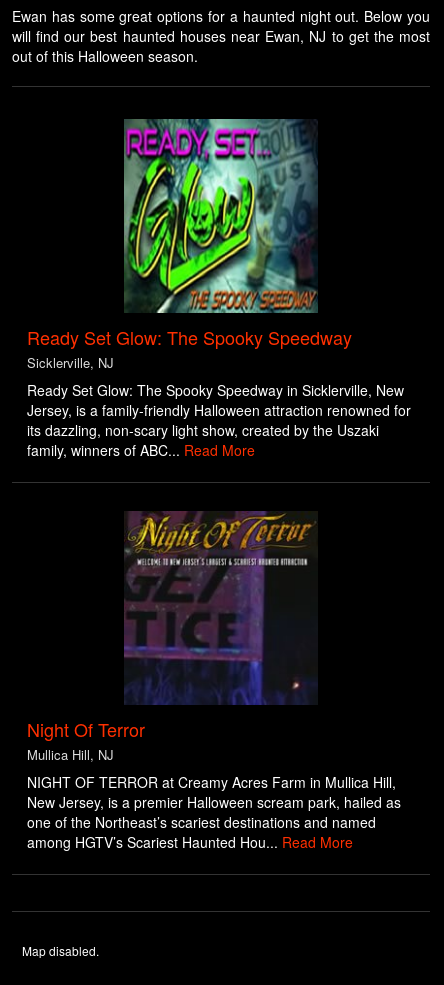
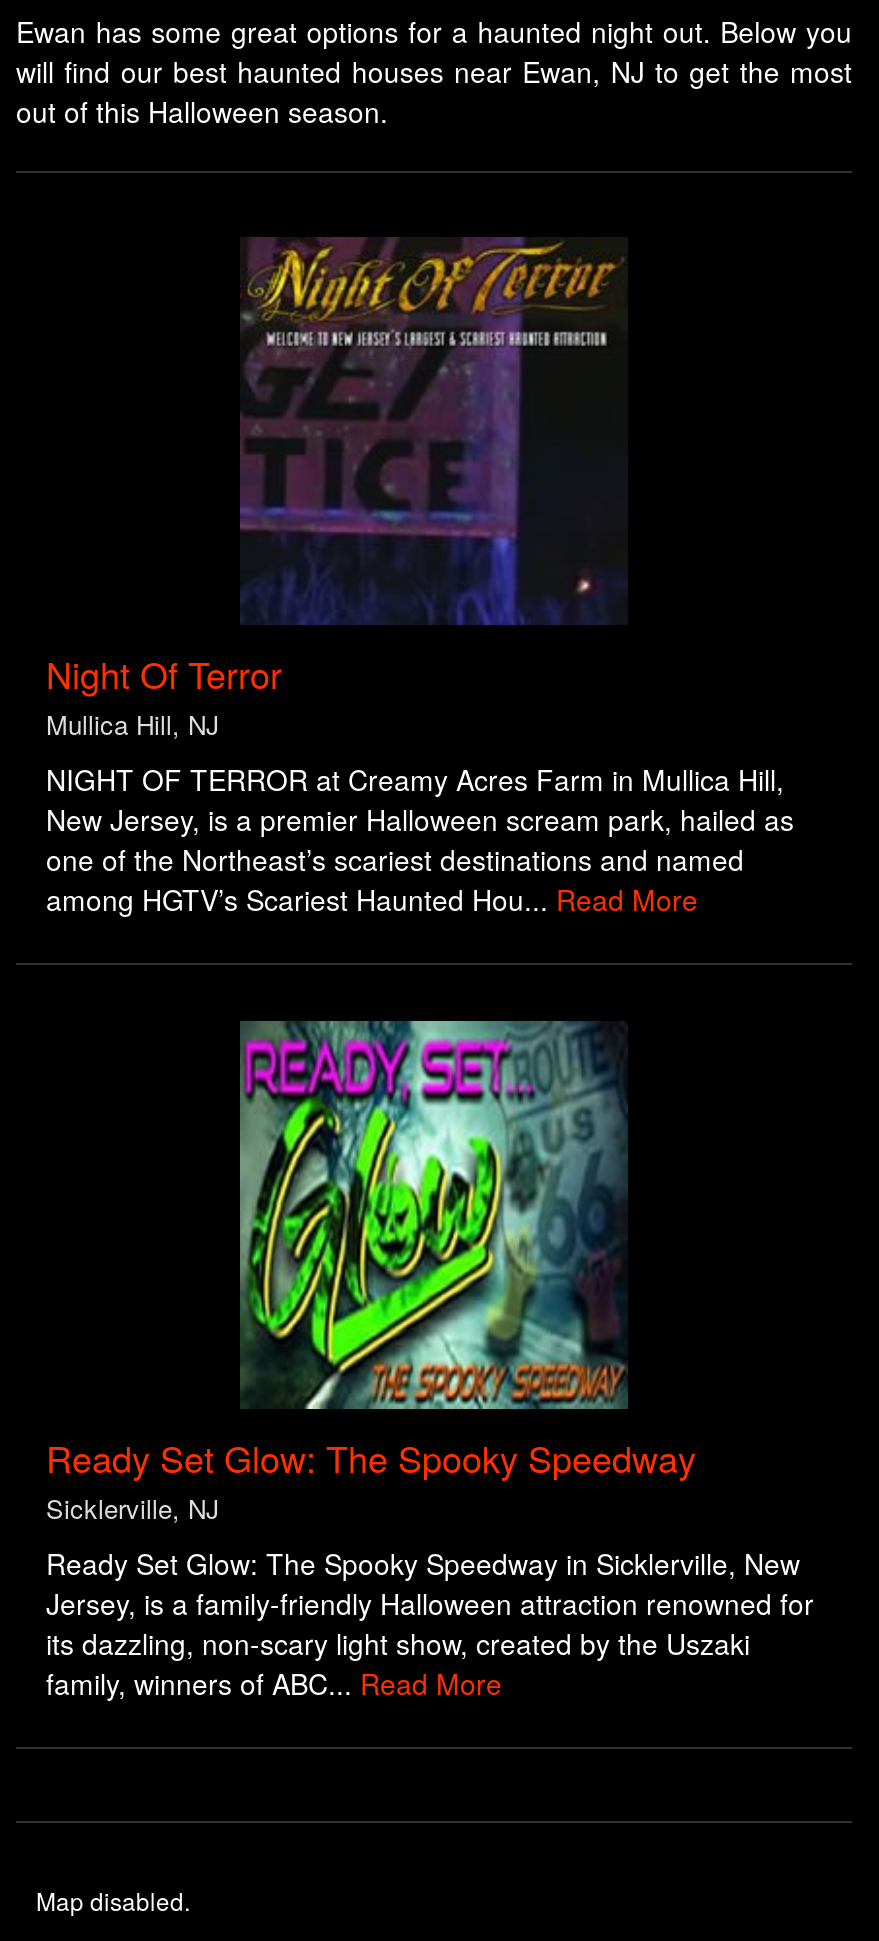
moved [27,117,411,460] -> [46,1017,814,1703]: [image] | Ready Set Glow: The Spooky Speedway | Sicklerville, NJ | Ready Set Glow: The Spooky Speedway in Sicklerville, New | Jersey, is a family-friendly Halloween attraction renowned for | its dazzling, non-scary light show, created by the Uszaki | family, winners of ABC... Read More
moved [27,511,401,852] -> [46,237,794,919]: [image] | Night Of Terror | Mullica Hill, NJ | NIGHT OF TERROR at Creamy Acres Farm in Mullica Hill, | New Jersey, is a premier Halloween scream park, hailed as | one of the Northeast’s scariest destinations and named | among HGTV’s Scariest Haunted Hou... Read More

